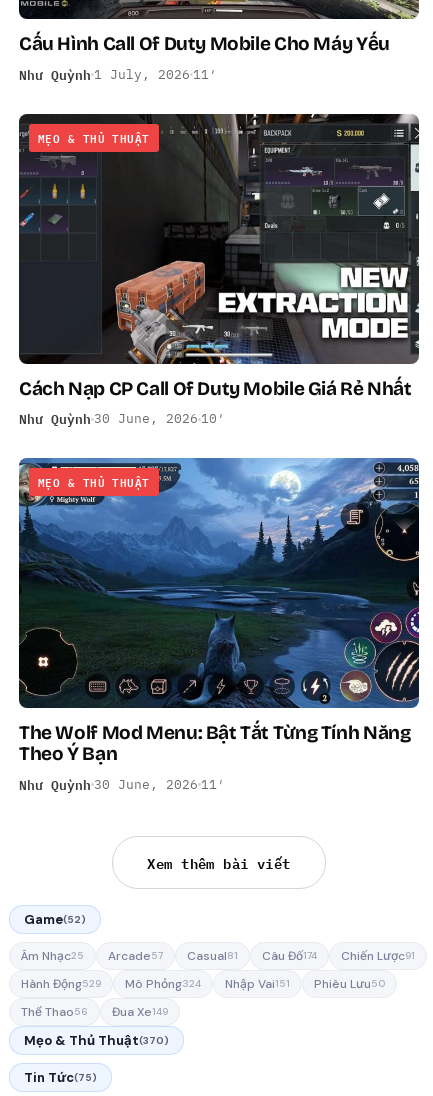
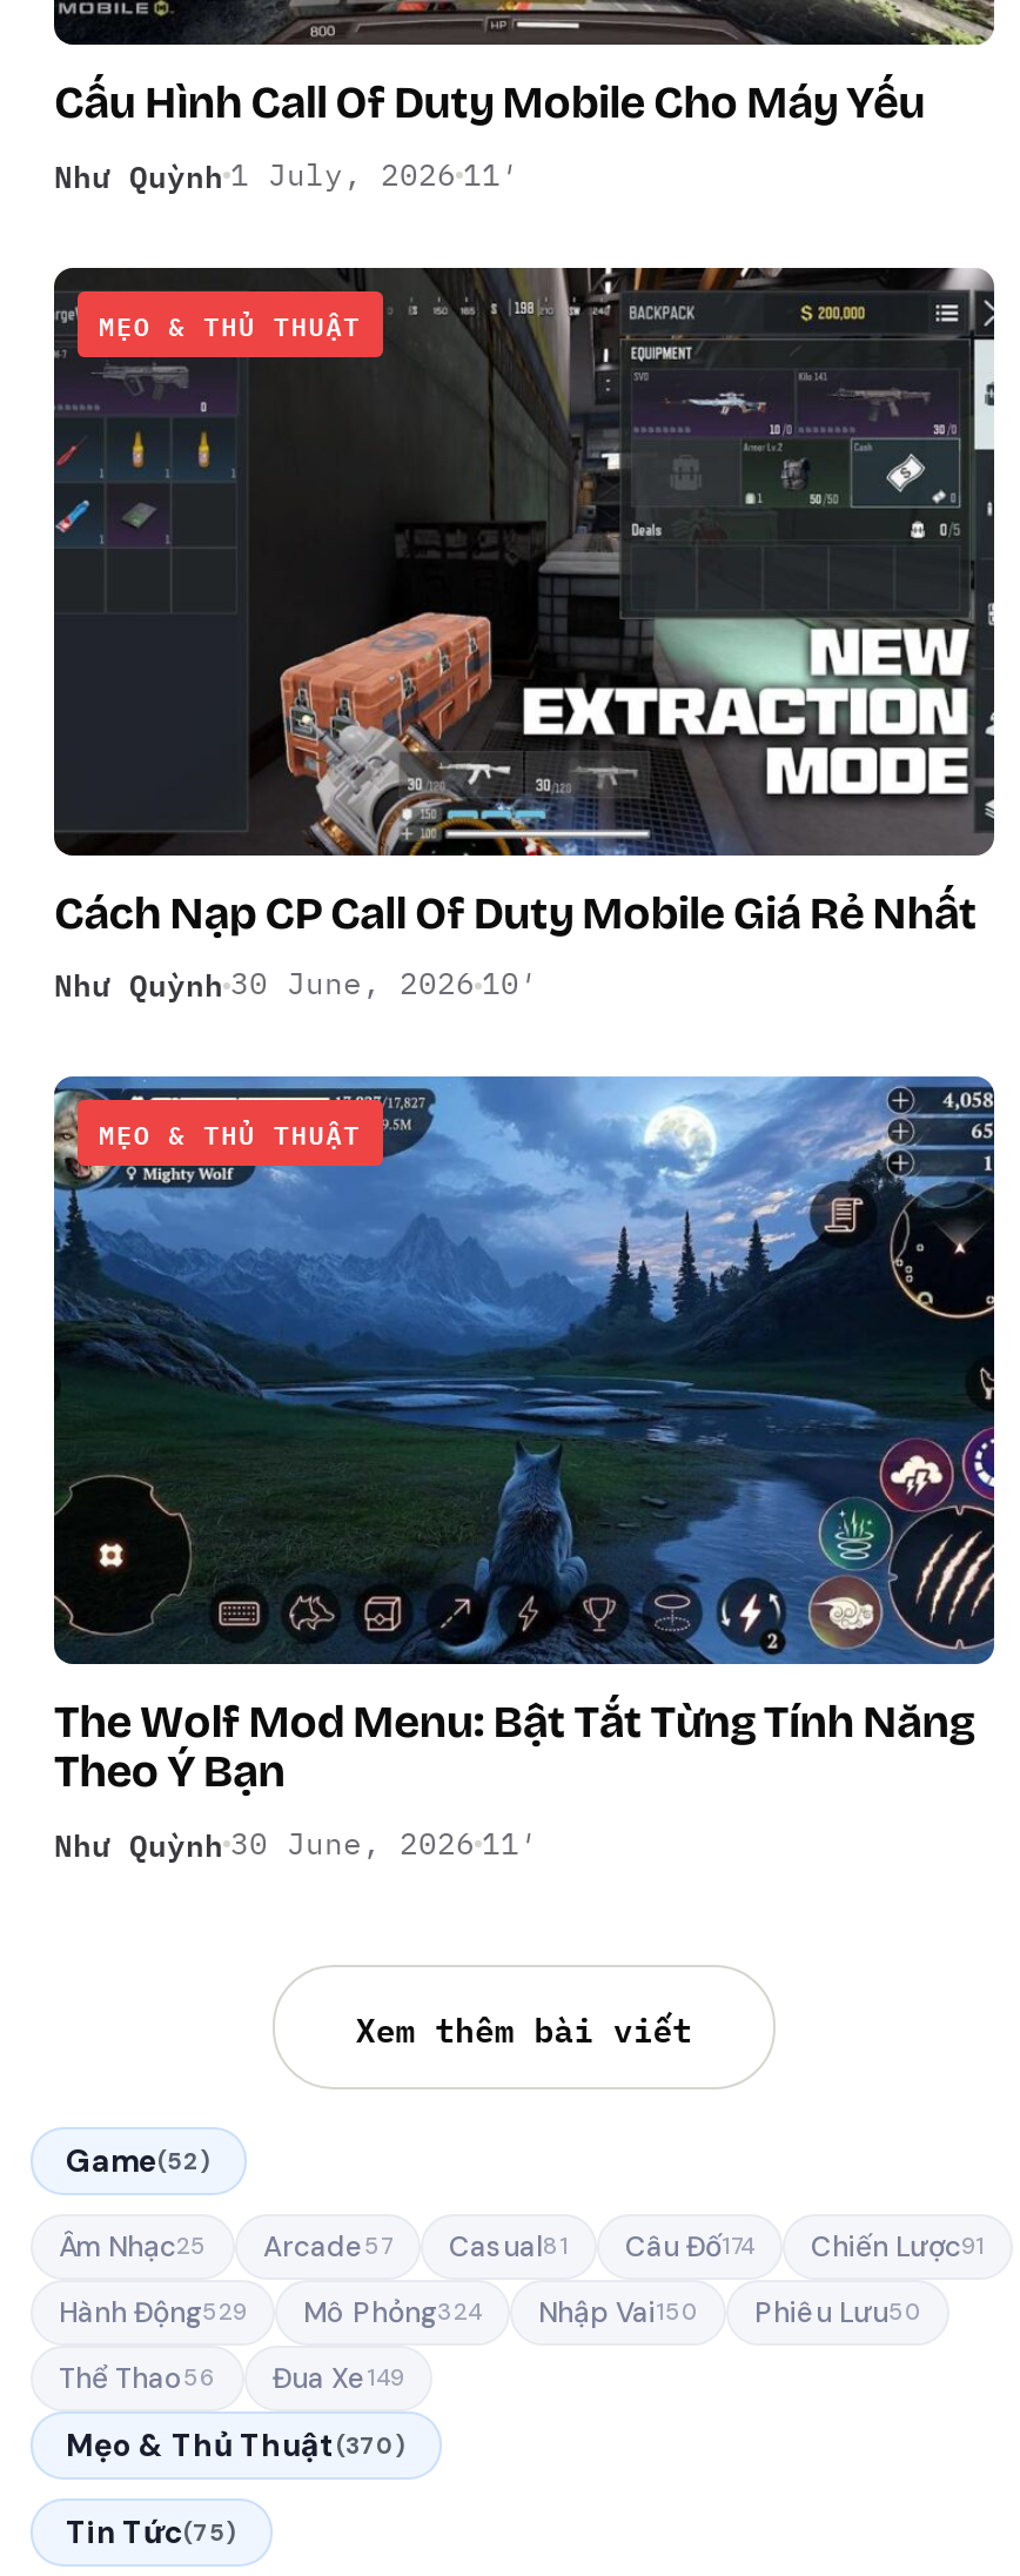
[21,976,385,992] Hành Động529 Mô Phỏng324 Nhập Vai151 Phiêu Lưu50 -> [59,2293,921,2331] Hành Động529 Mô Phỏng324 Nhập Vai150 Phiêu Lưu50

